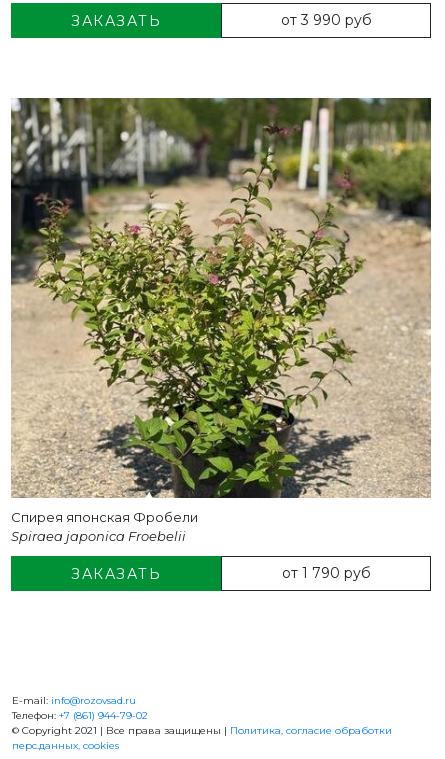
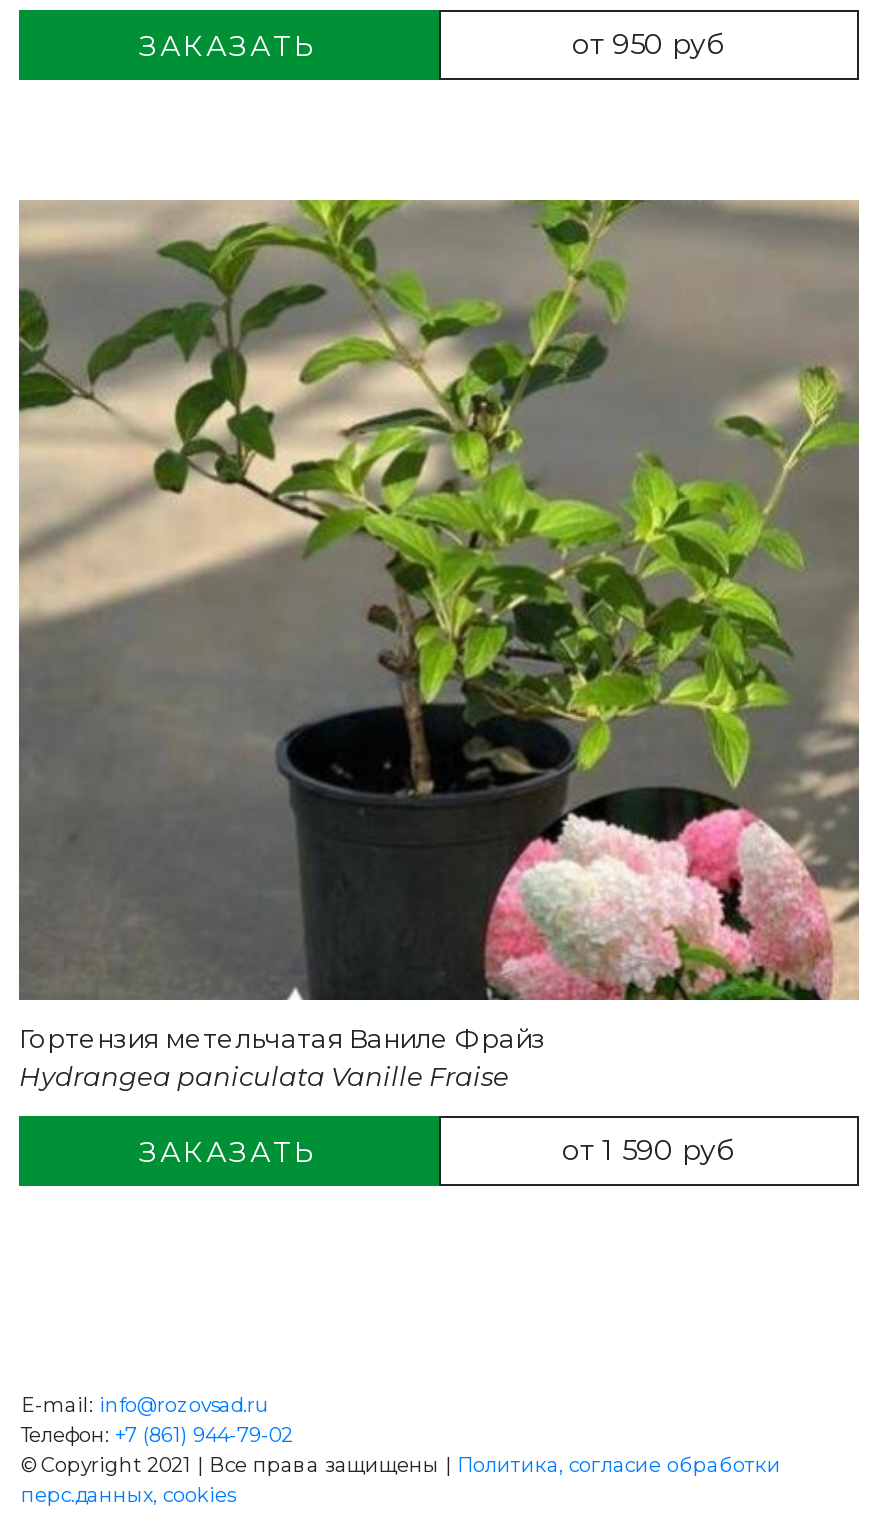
[280,11,371,29] от 3 990 руб -> [572,26,726,62] от 950 руб
[10,98,432,544] [image] | Спирея японская Фробели | Spiraea japonica Froebelii -> [19,200,861,1092] [image] | Гортензия метельчатая Ваниле Фрайз | Hydrangea paniculata Vanille Fraise
[281,564,370,582] от 1 790 руб -> [562,1132,736,1168] от 1 590 руб

